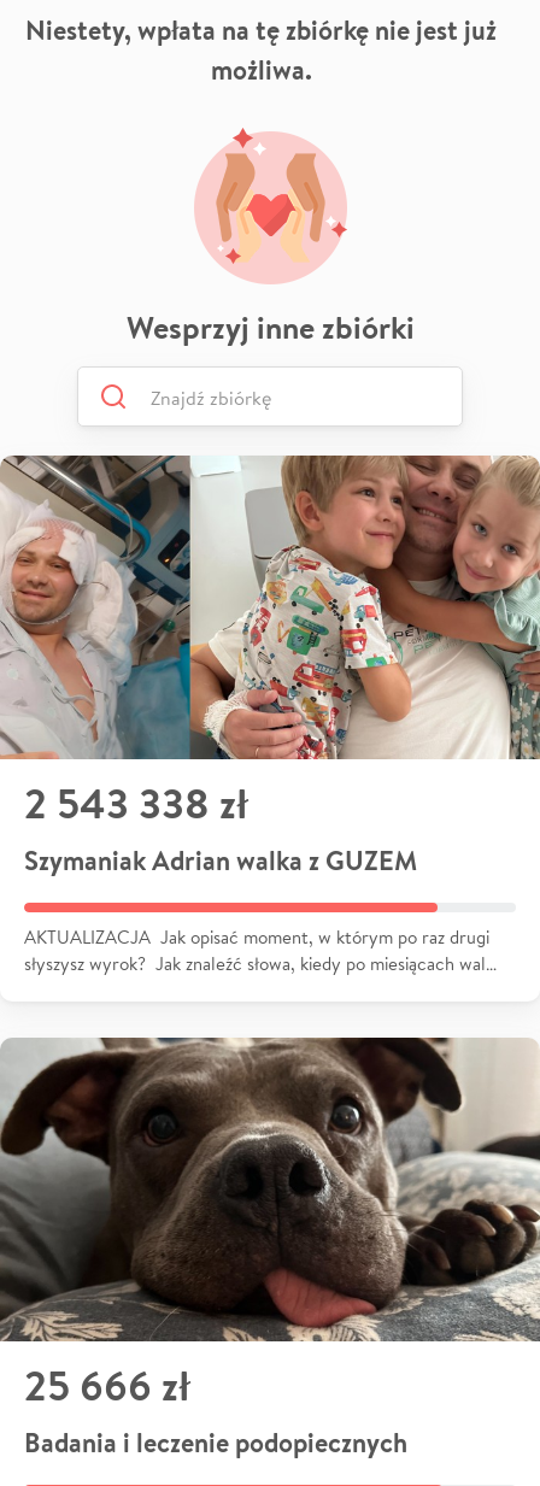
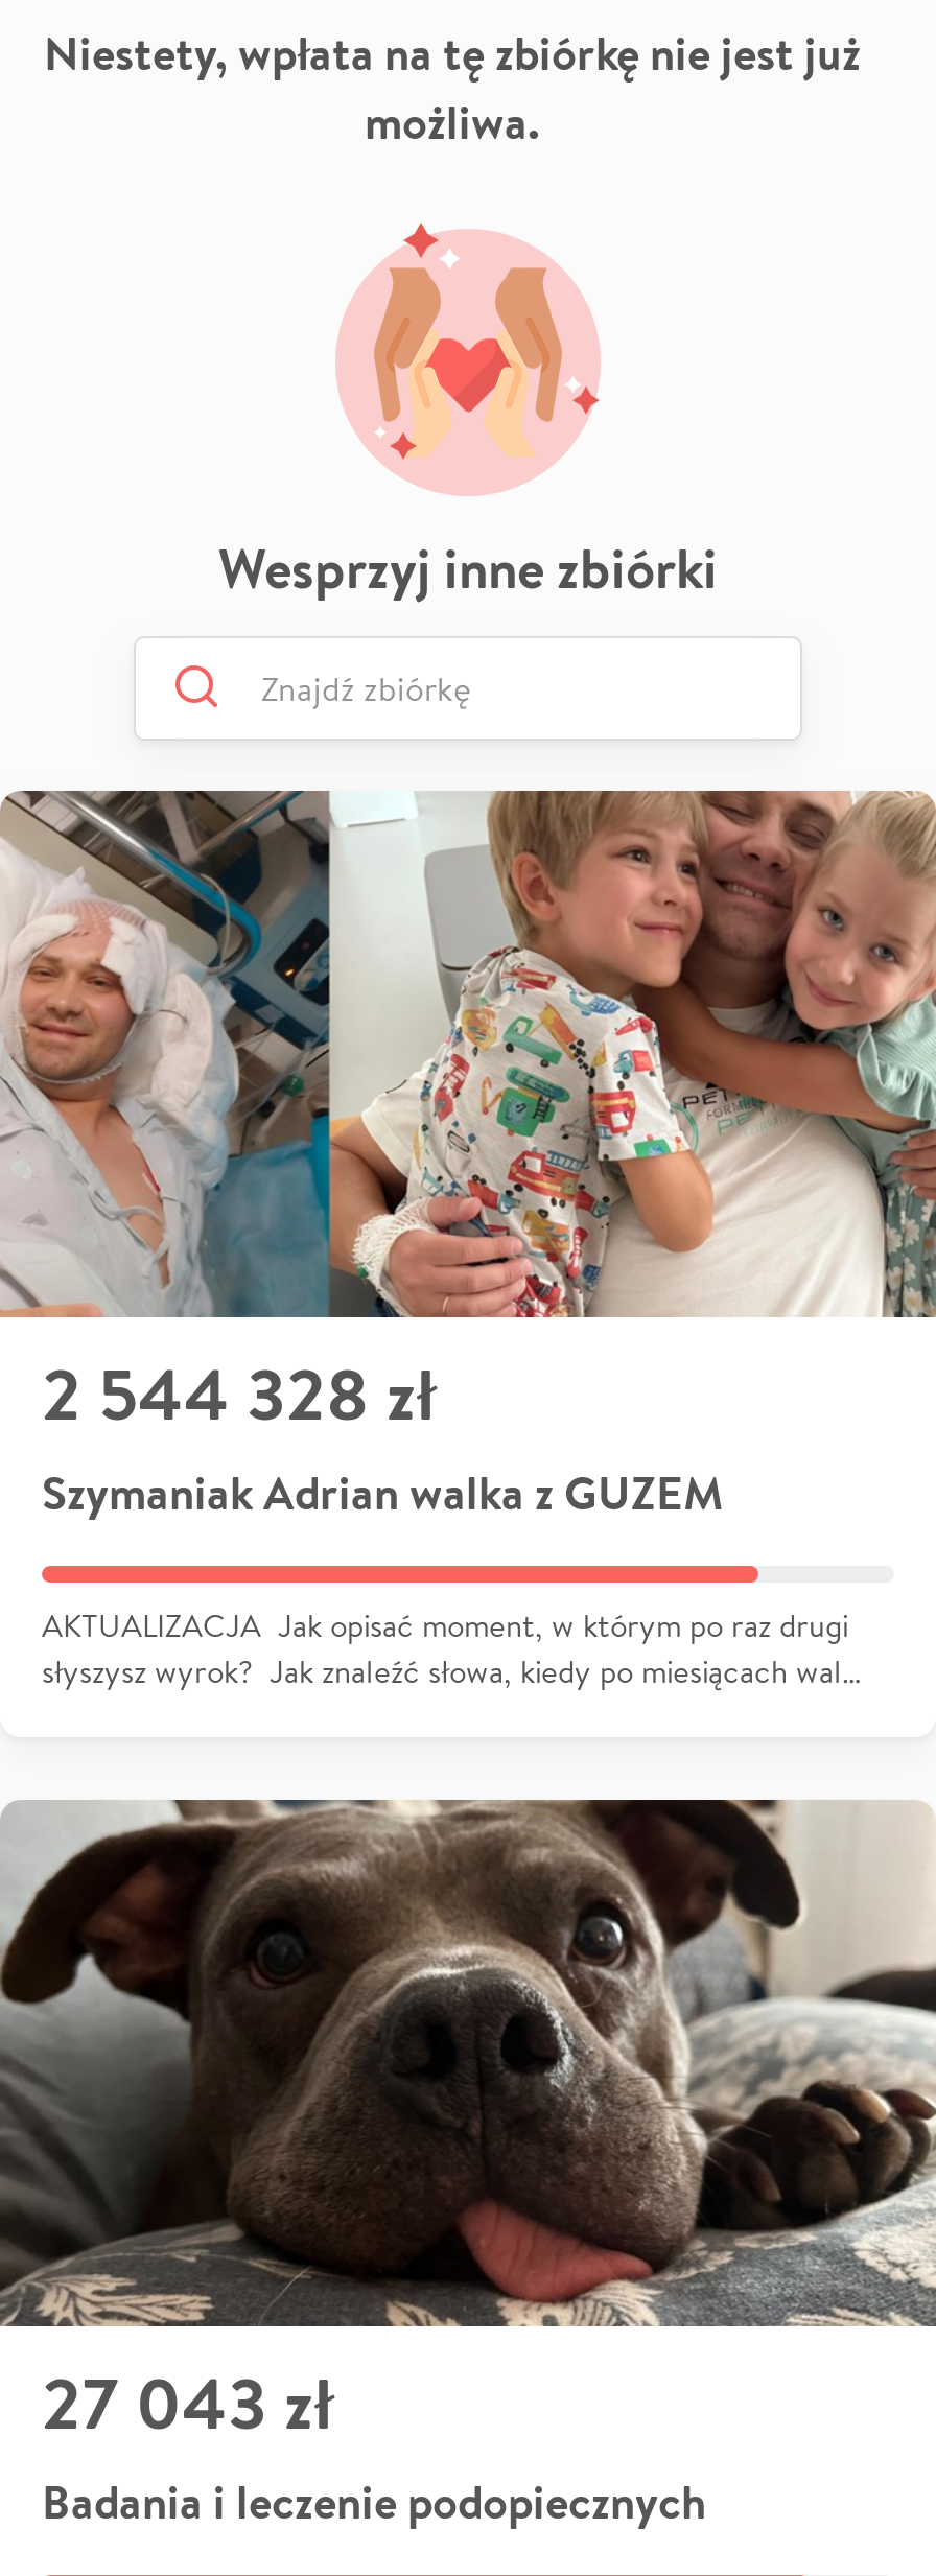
[24,775,248,832] 2 543 338 zł -> [42,1344,437,1442] 2 544 328 zł
[24,1357,190,1414] 25 666 zł -> [42,2353,334,2451] 27 043 zł

